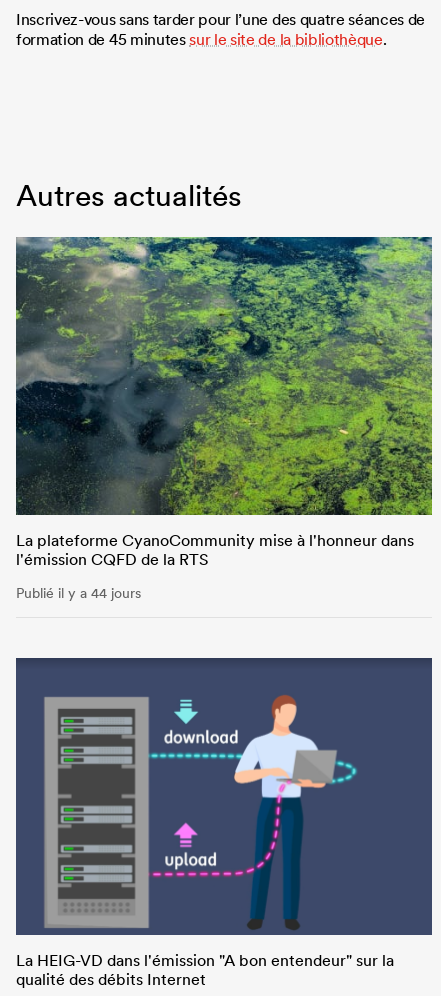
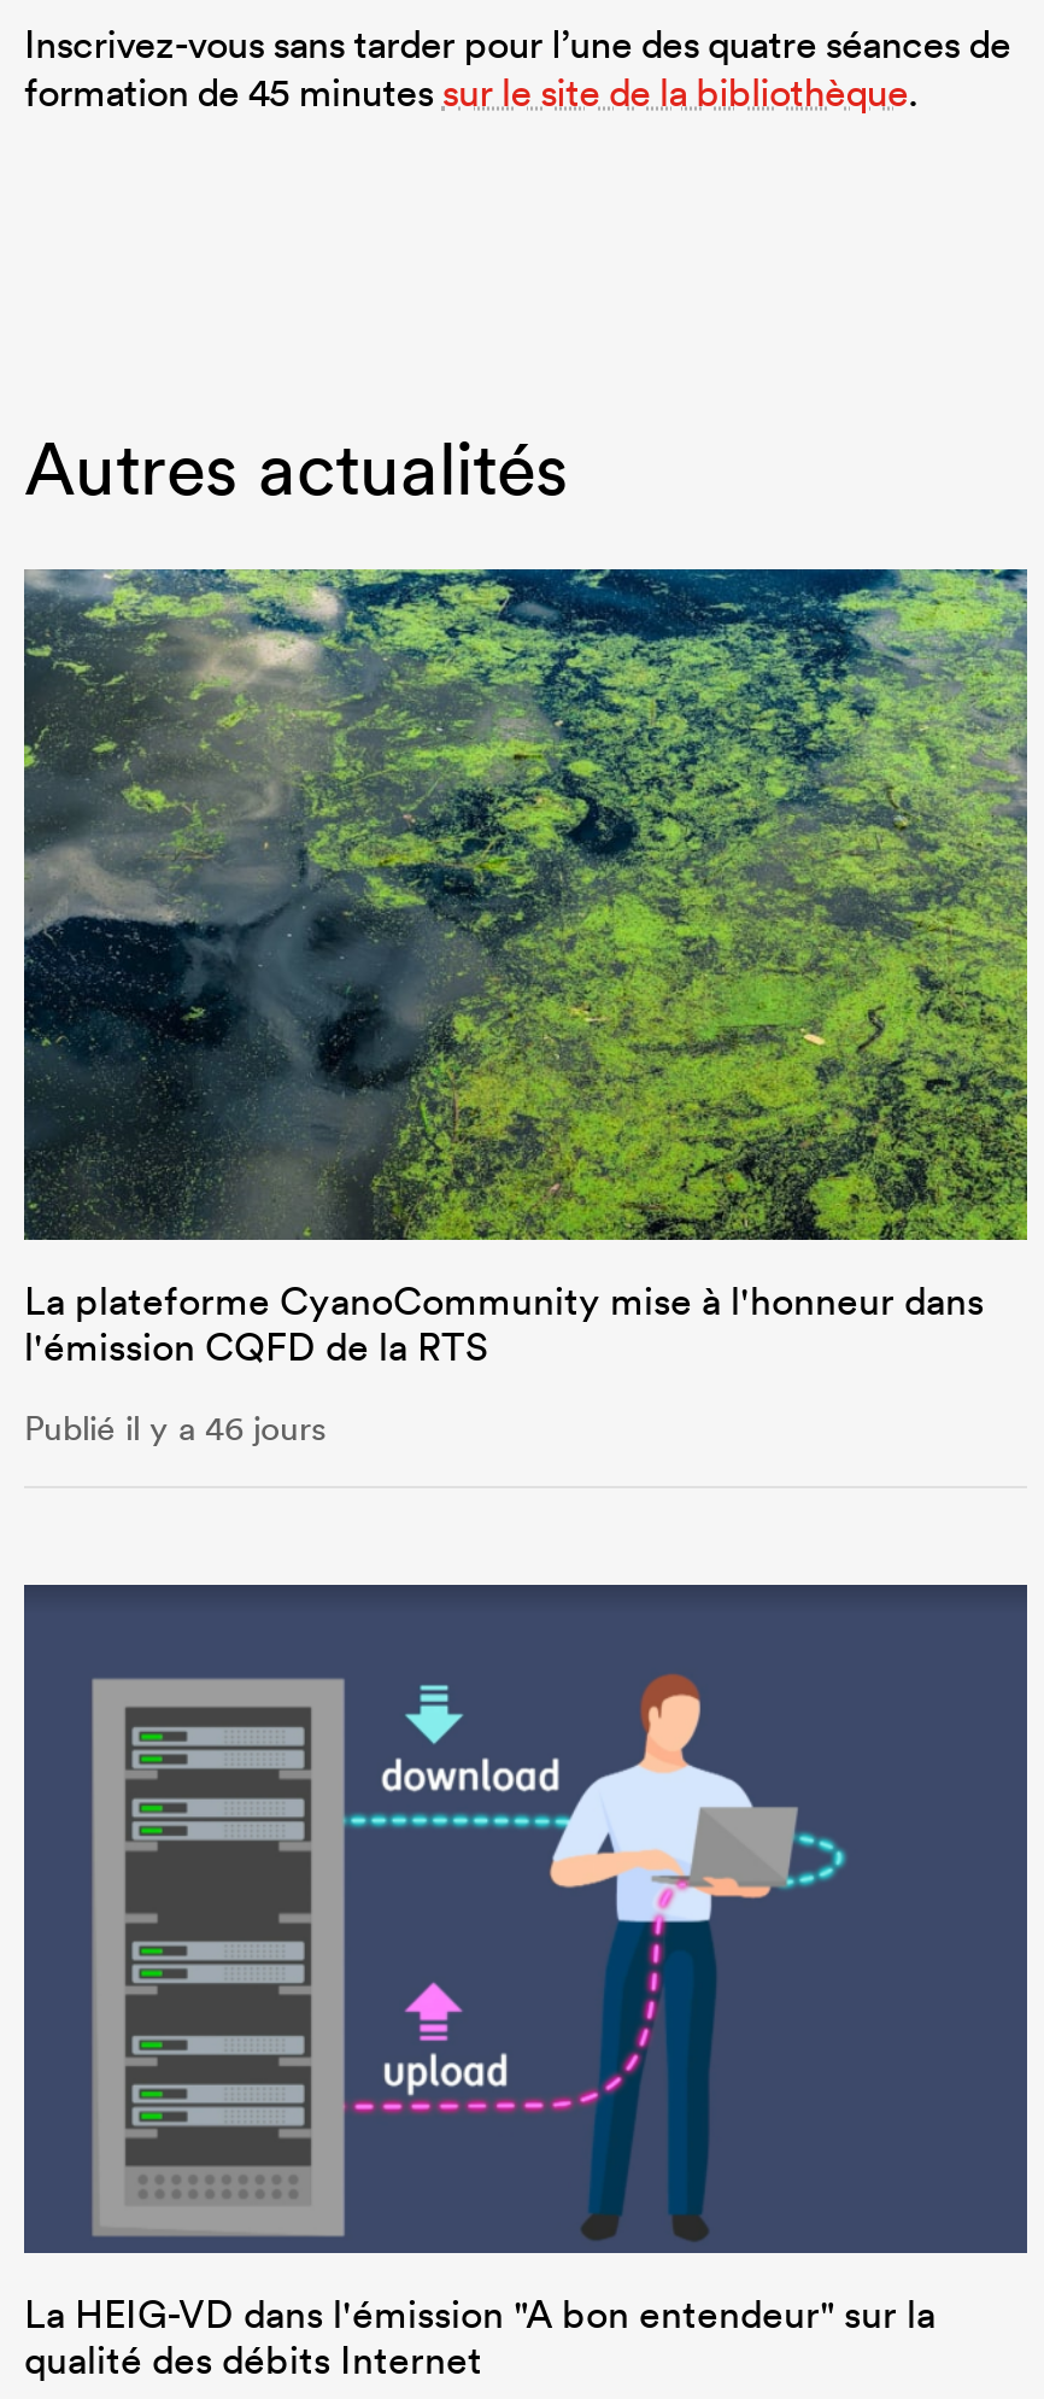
[16,584,141,602] Publié il y a 44 jours -> [24,1406,325,1449] Publié il y a 46 jours

